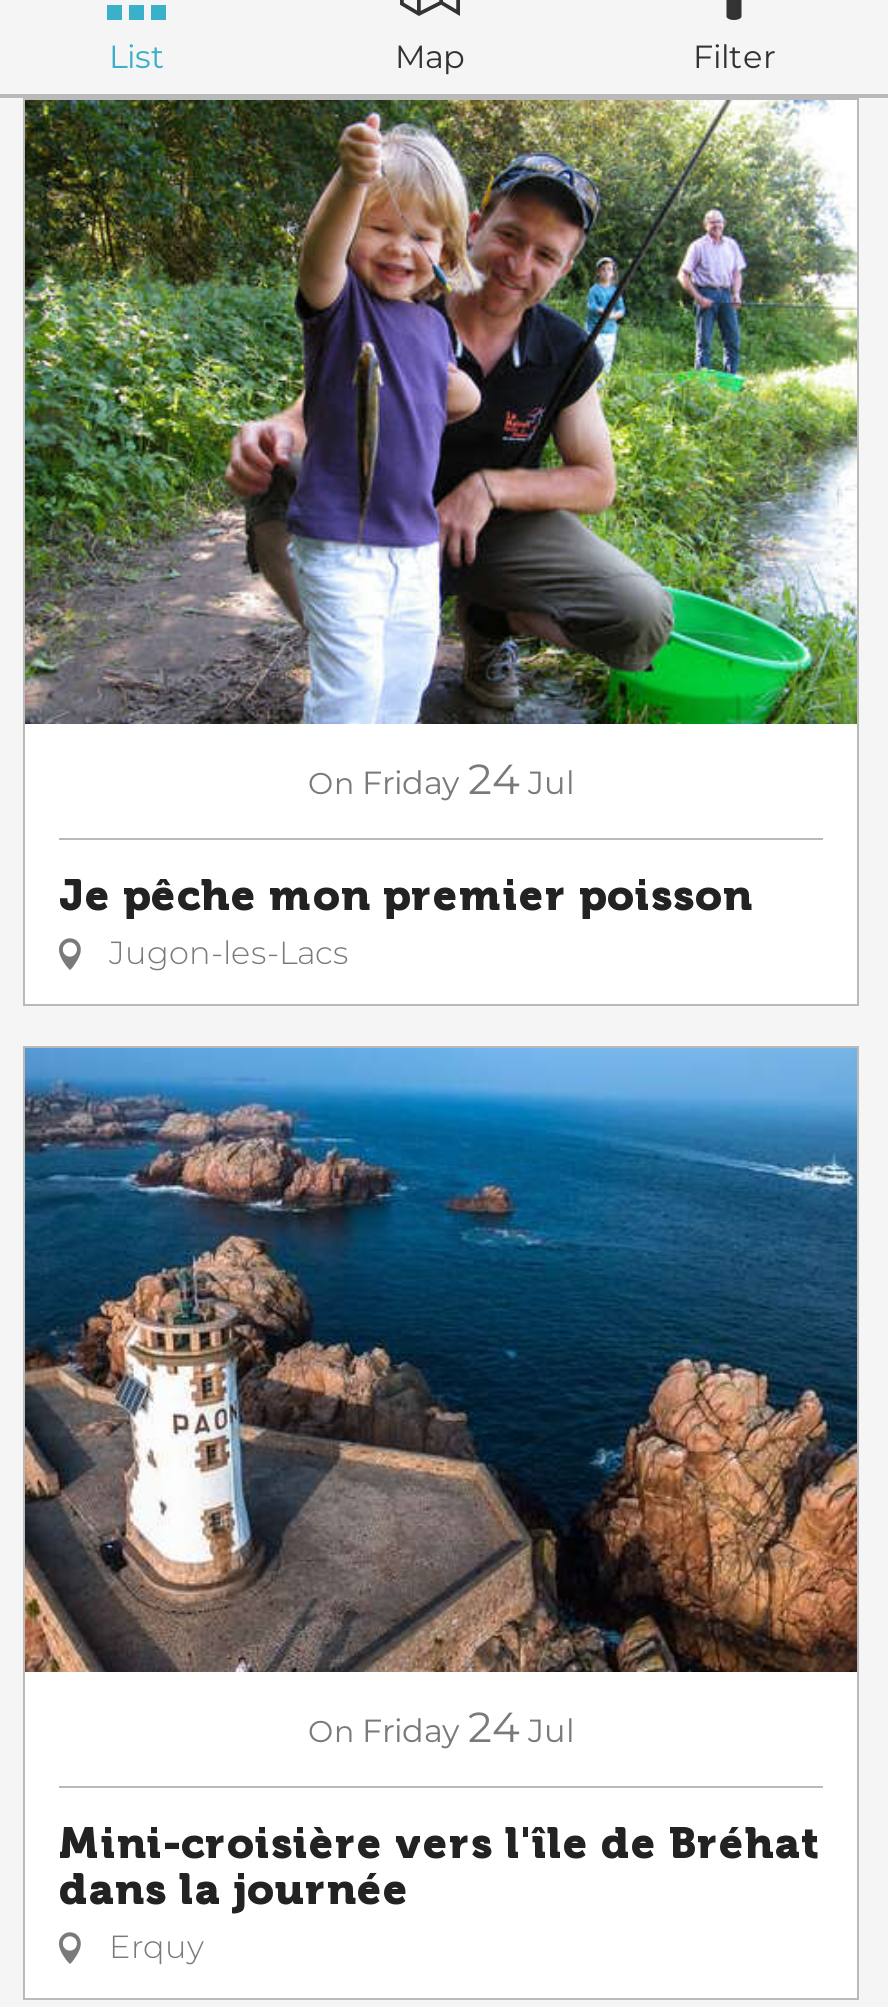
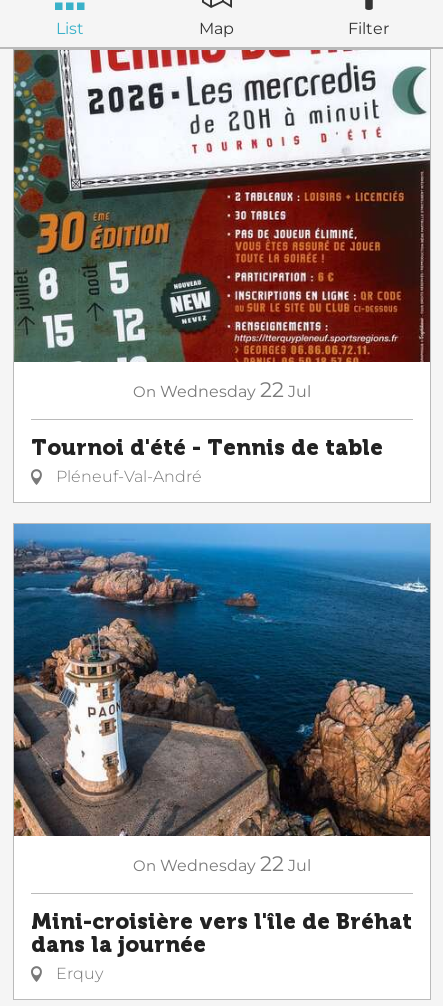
[23,98,859,804] [image] | On Friday 24 Jul -> [13,49,431,402] [image] | On Wednesday 22 Jul
[59,870,753,972] Je pêche mon premier poisson | Jugon-les-Lacs -> [31,435,383,486] Tournoi d'été - Tennis de table | Pléneuf-Val-André
[308,1702,574,1752] On Friday 24 Jul -> [133,851,311,876] On Wednesday 22 Jul

